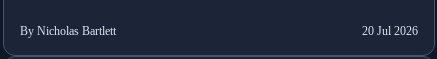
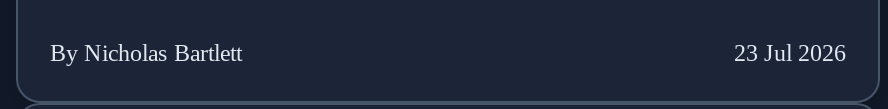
[362,24,418,38] 20 Jul 2026 -> [734,39,846,67] 23 Jul 2026

